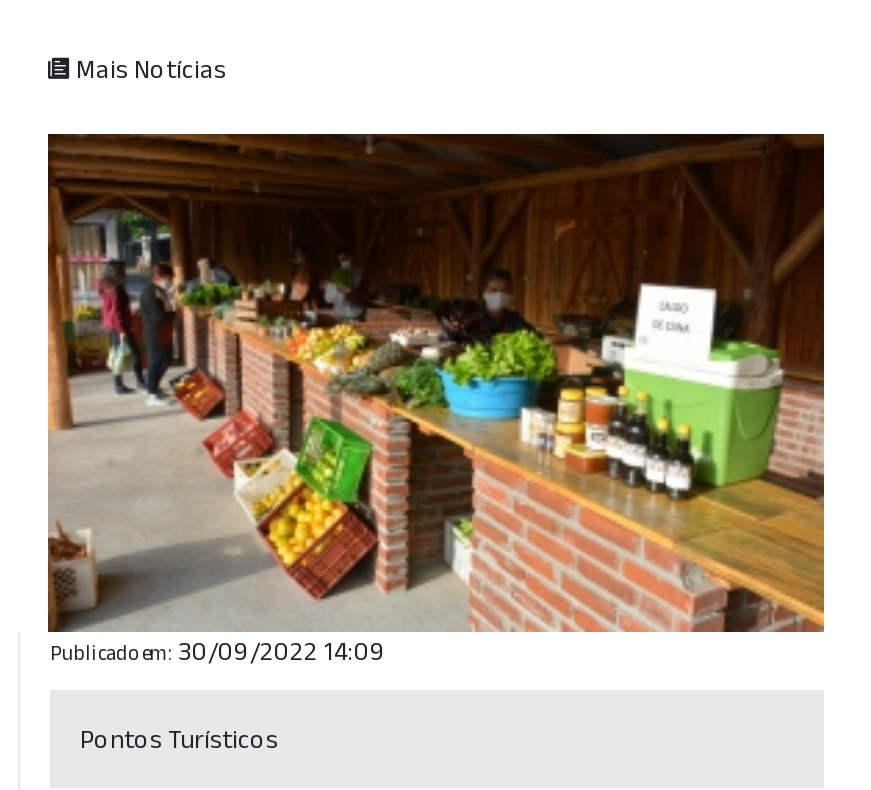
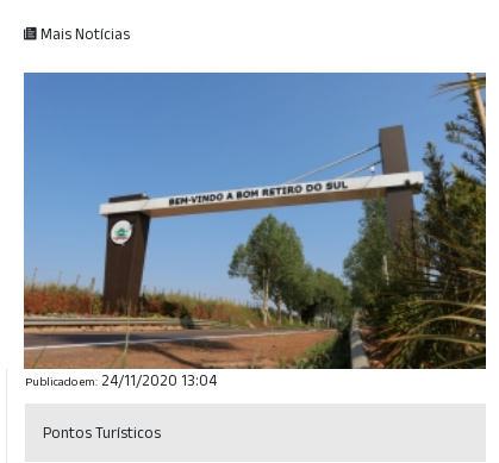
[46,132,826,666] [image] | Publicado em: 30/09/2022 14:09 -> [23,71,487,389] [image] | Publicado em: 24/11/2020 13:04

